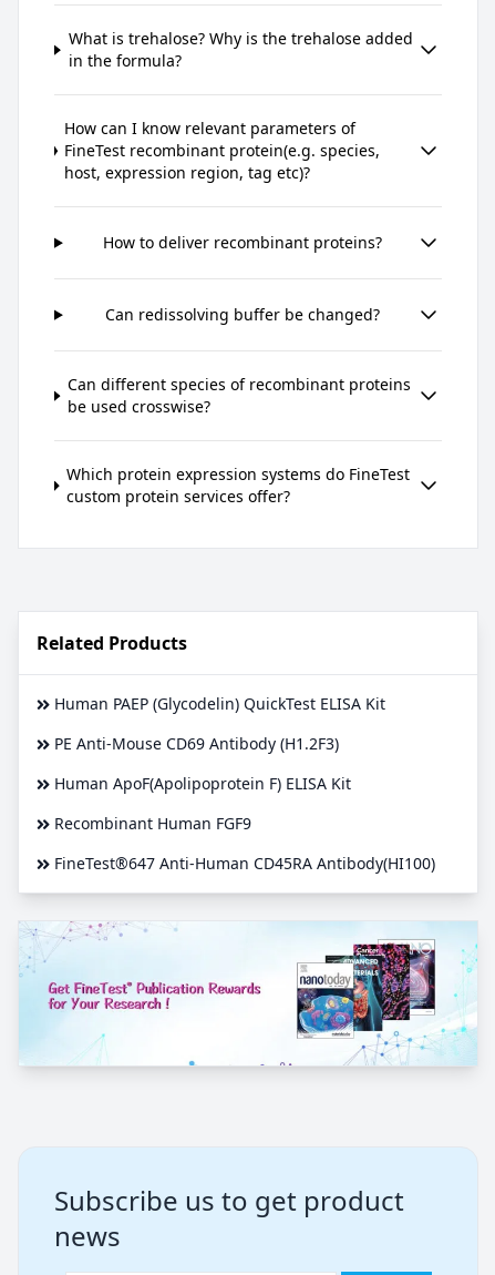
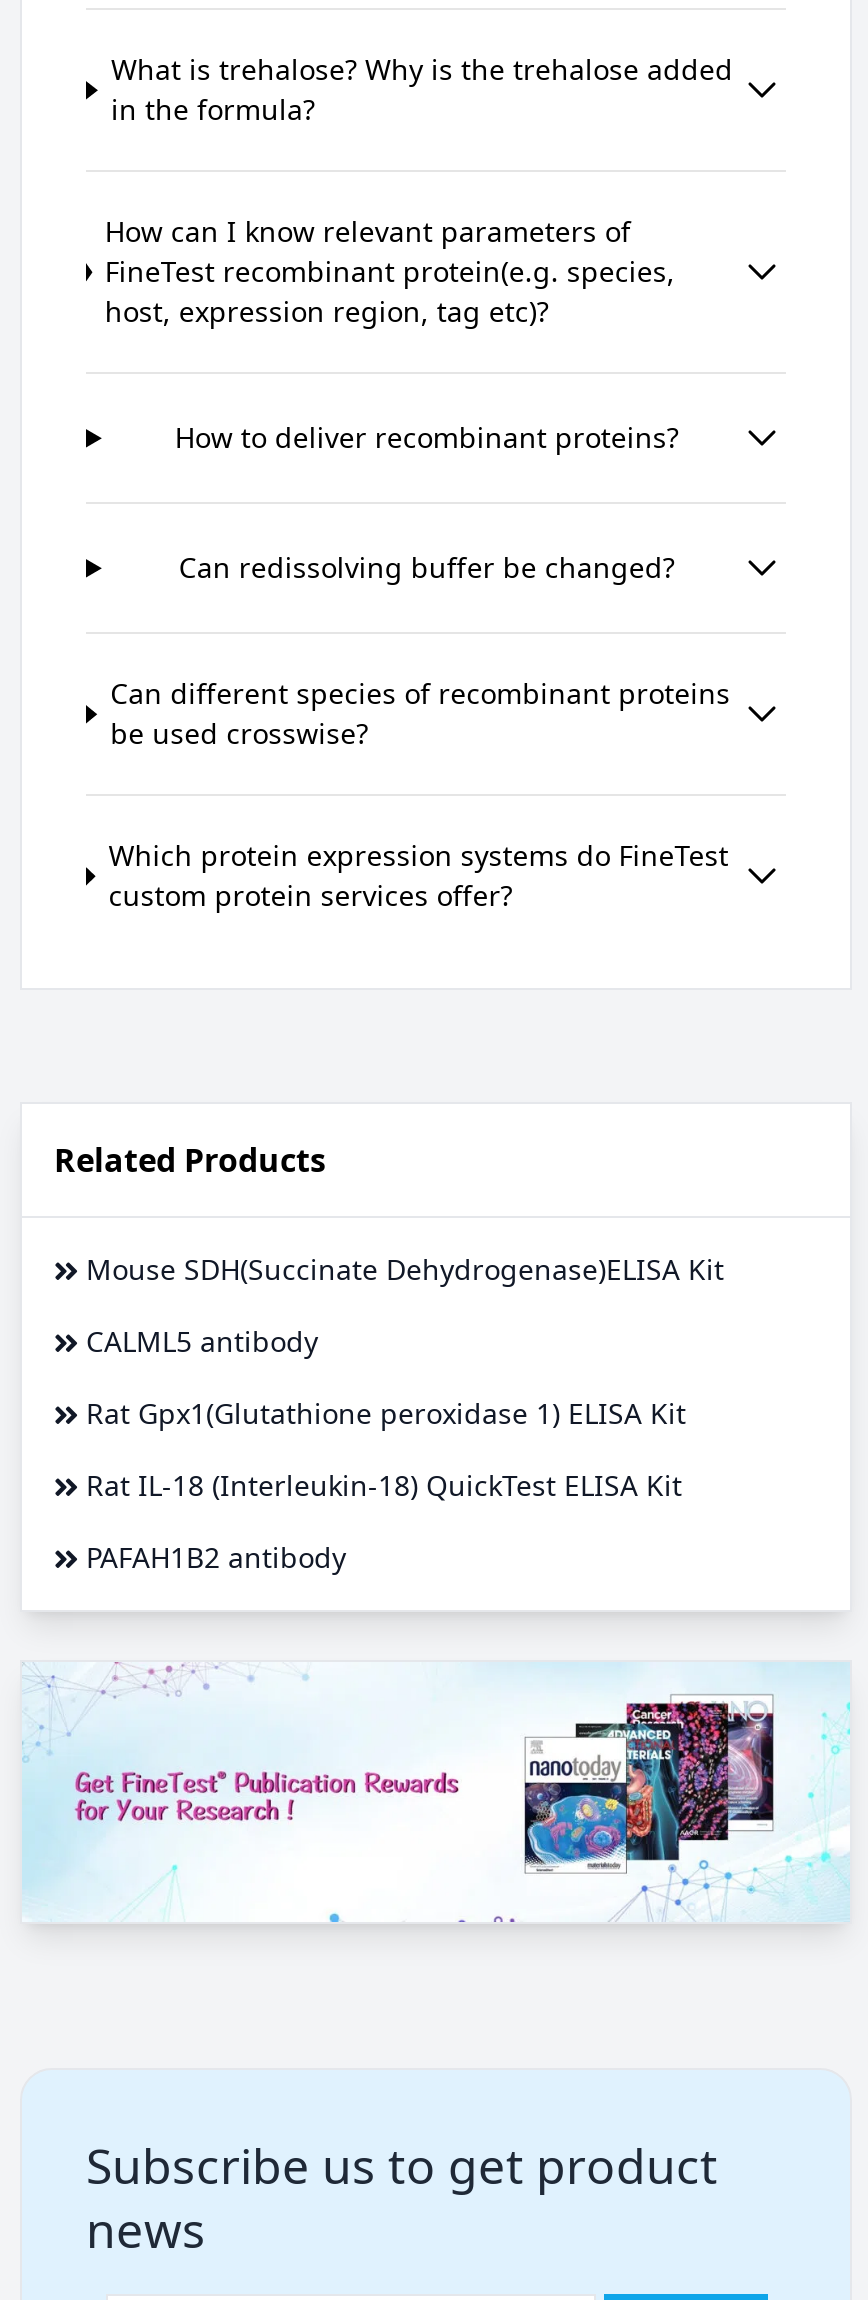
[54,693,385,714] Human PAEP (Glycodelin) QuickTest ELISA Kit -> [86,1250,724,1288] Mouse SDH(Succinate Dehydrogenase)ELISA Kit
[54,733,339,754] PE Anti-Mouse CD69 Antibody (H1.2F3) -> [86,1322,318,1360] CALML5 antibody
[54,773,351,794] Human ApoF(Apolipoprotein F) ELISA Kit -> [86,1394,686,1432] Rat Gpx1(Glutathione peroxidase 1) ELISA Kit
[54,813,251,834] Recombinant Human FGF9 -> [86,1466,682,1504] Rat IL-18 (Interleukin-18) QuickTest ELISA Kit
[54,853,435,874] FineTest®647 Anti-Human CD45RA Antibody(HI100) -> [86,1538,346,1576] PAFAH1B2 antibody

